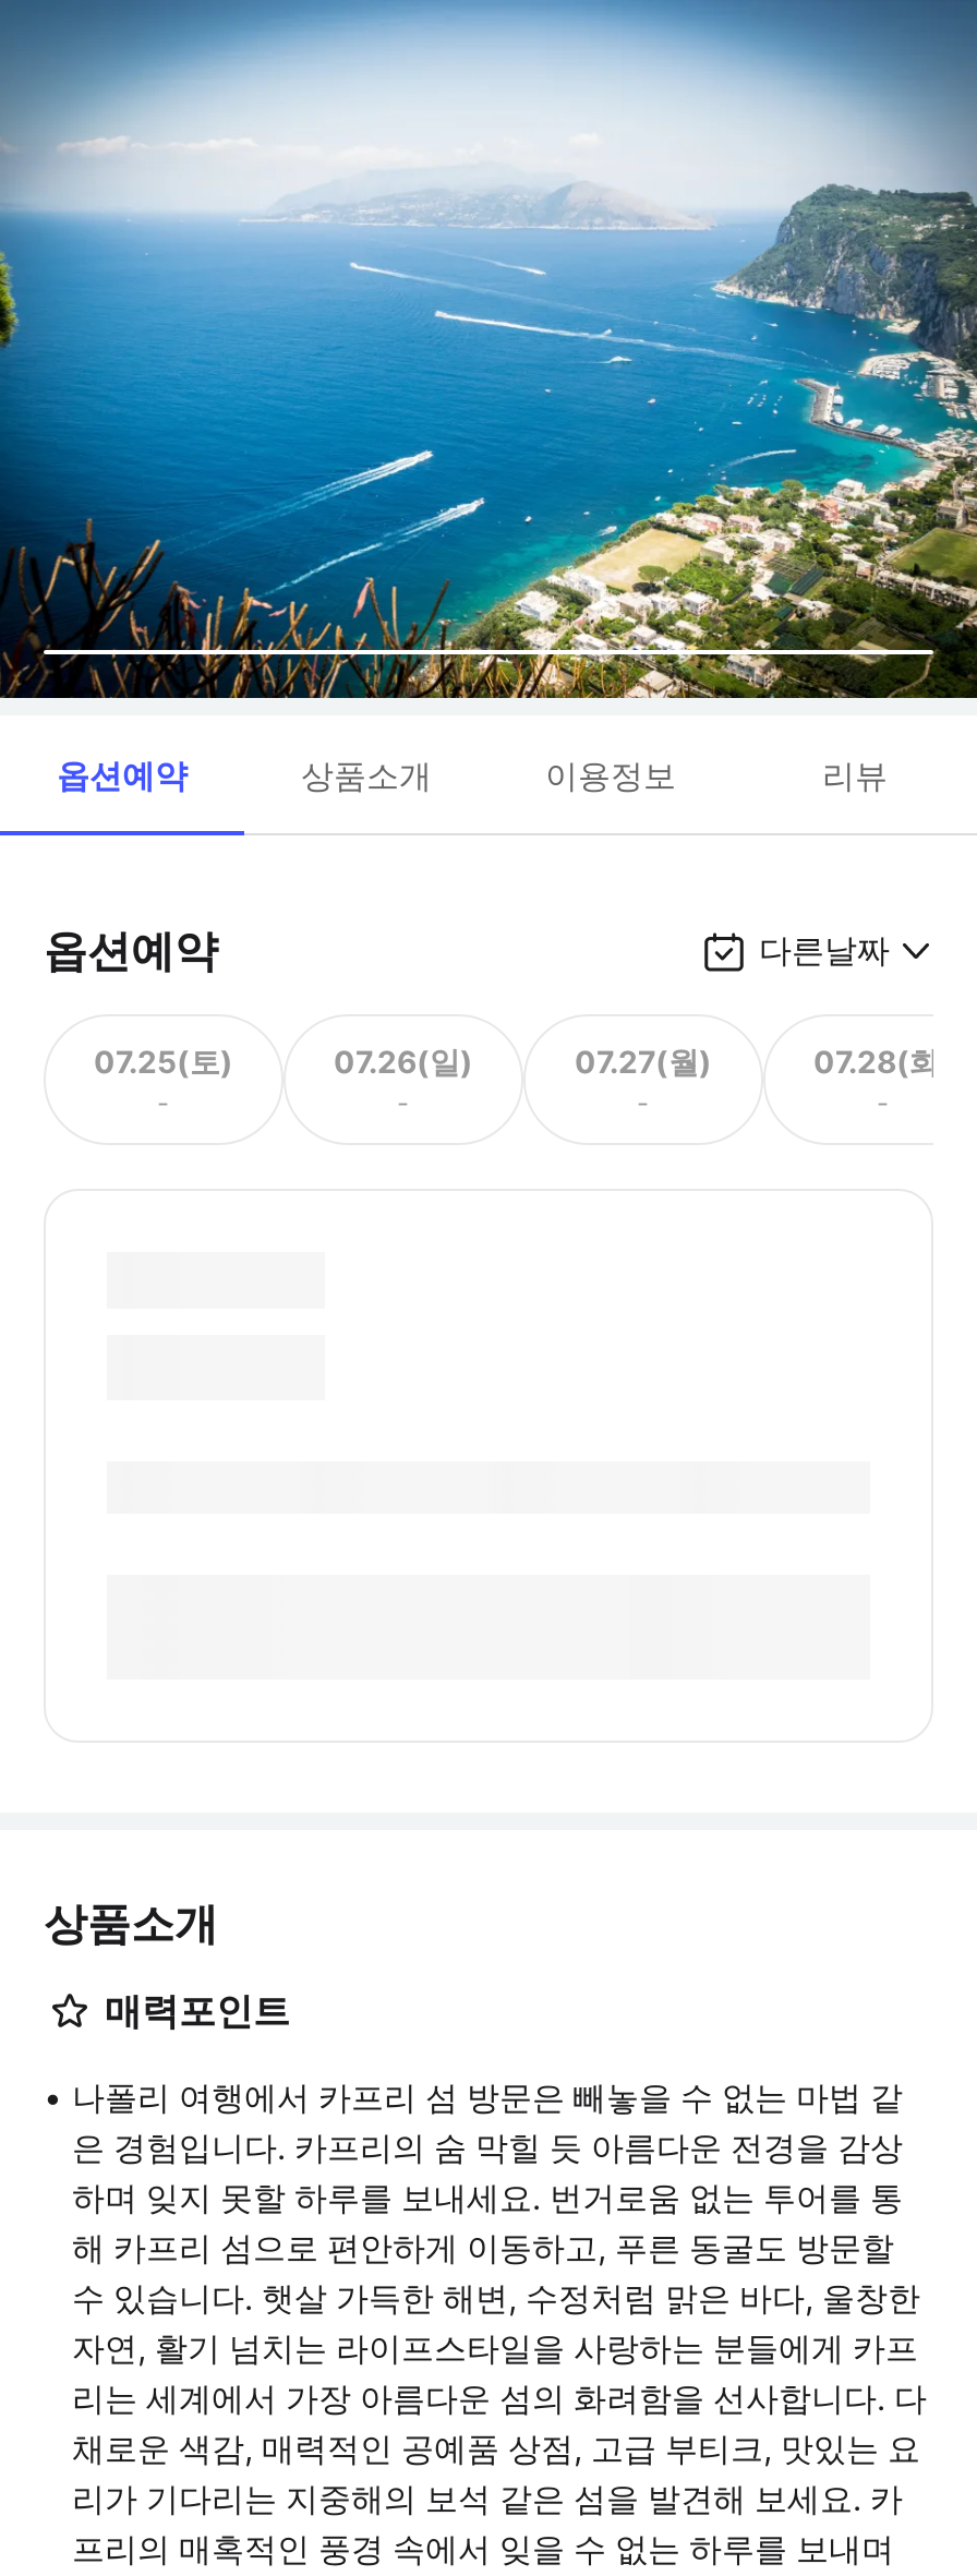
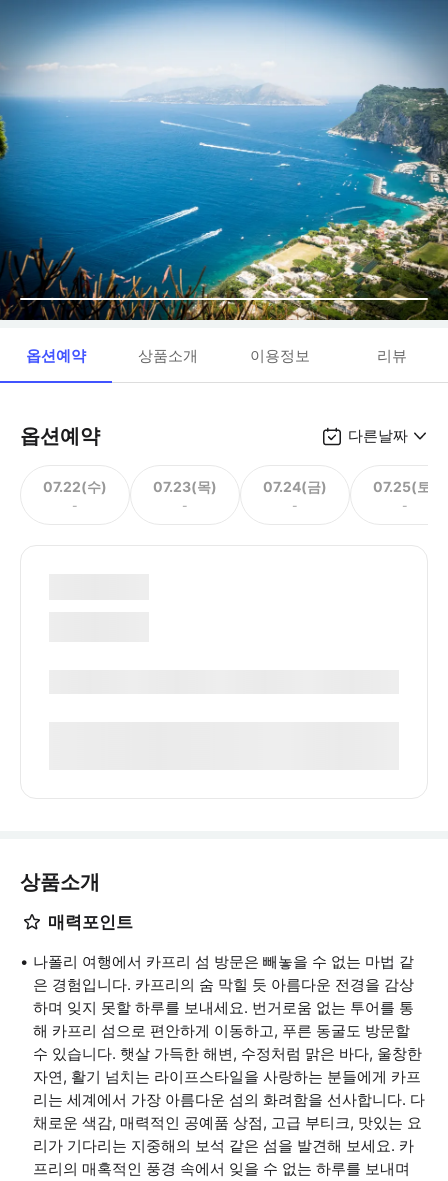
[94,1042,233,1079] 07.25(토) -> [43,477,107,494] 07.22(수)
[334,1042,473,1079] 07.26(일) -> [153,477,217,494] 07.23(목)
[575,1042,712,1079] 07.27(월) -> [263,477,327,494] 07.24(금)
[813,1042,953,1079] 07.28(화) -> [373,477,437,494] 07.25(토)

